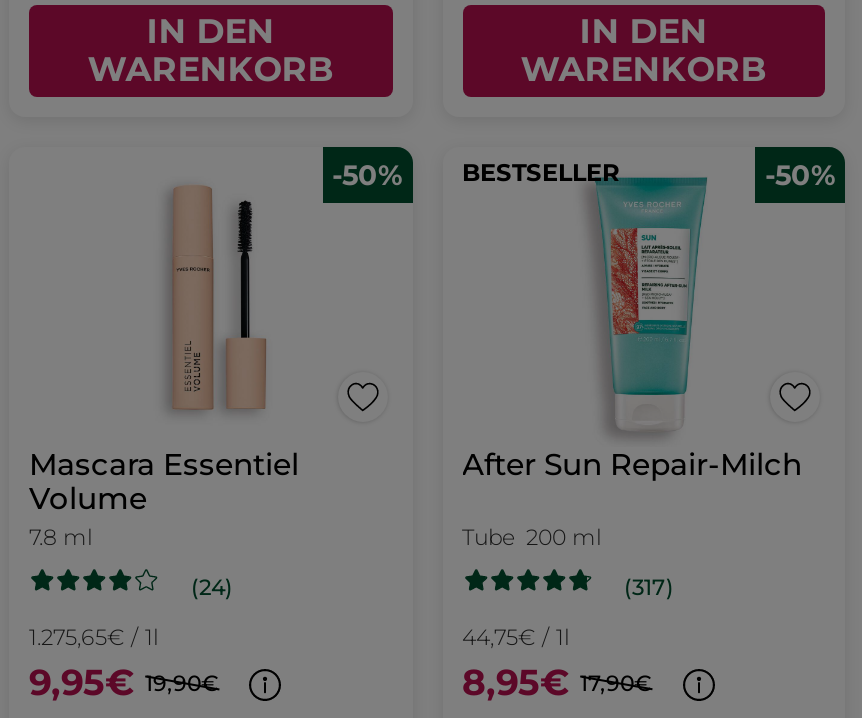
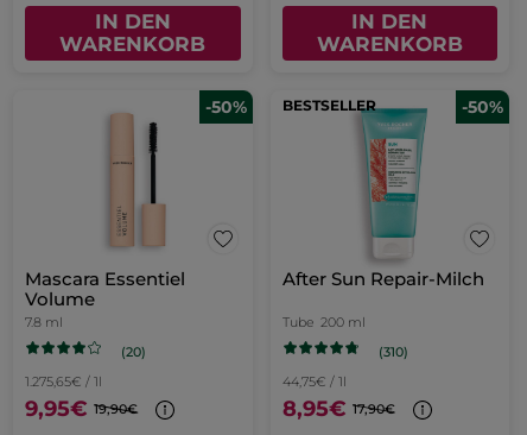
[191,573,233,601] (24) -> [121,343,146,360] (20)
[624,573,674,601] (317) -> [378,343,408,360] (310)

